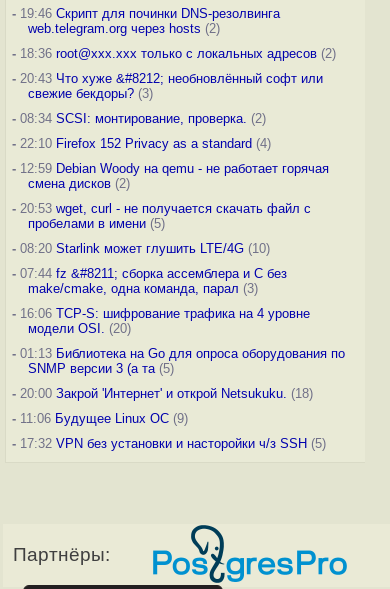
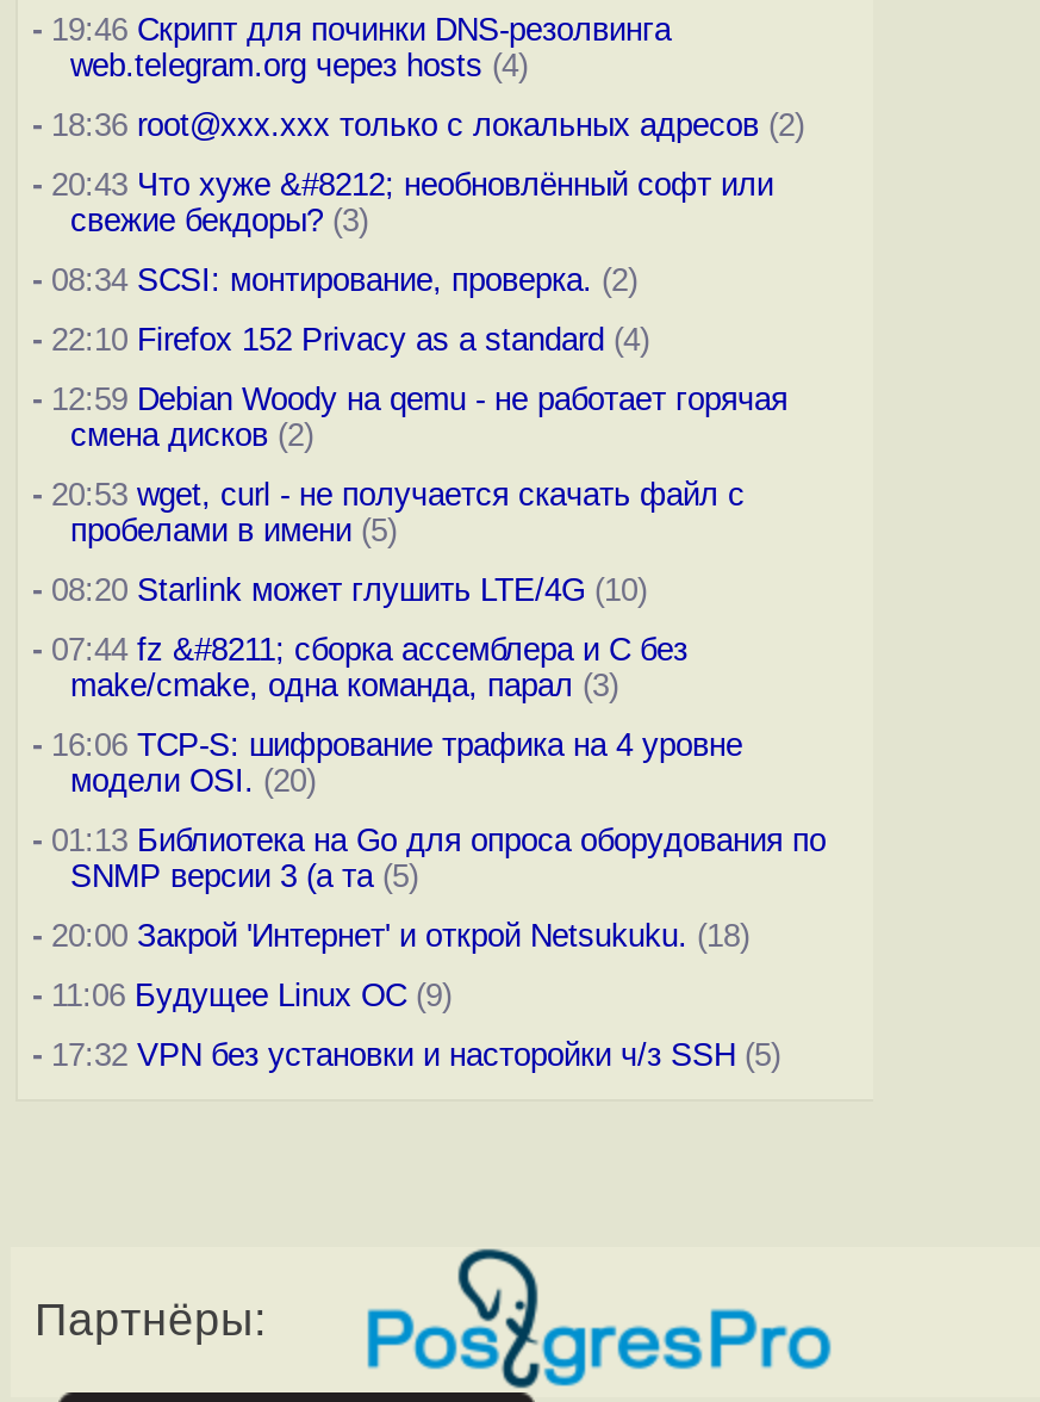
[28,21,220,36] web.telegram.org через hosts (2) -> [70,48,528,83] web.telegram.org через hosts (4)

